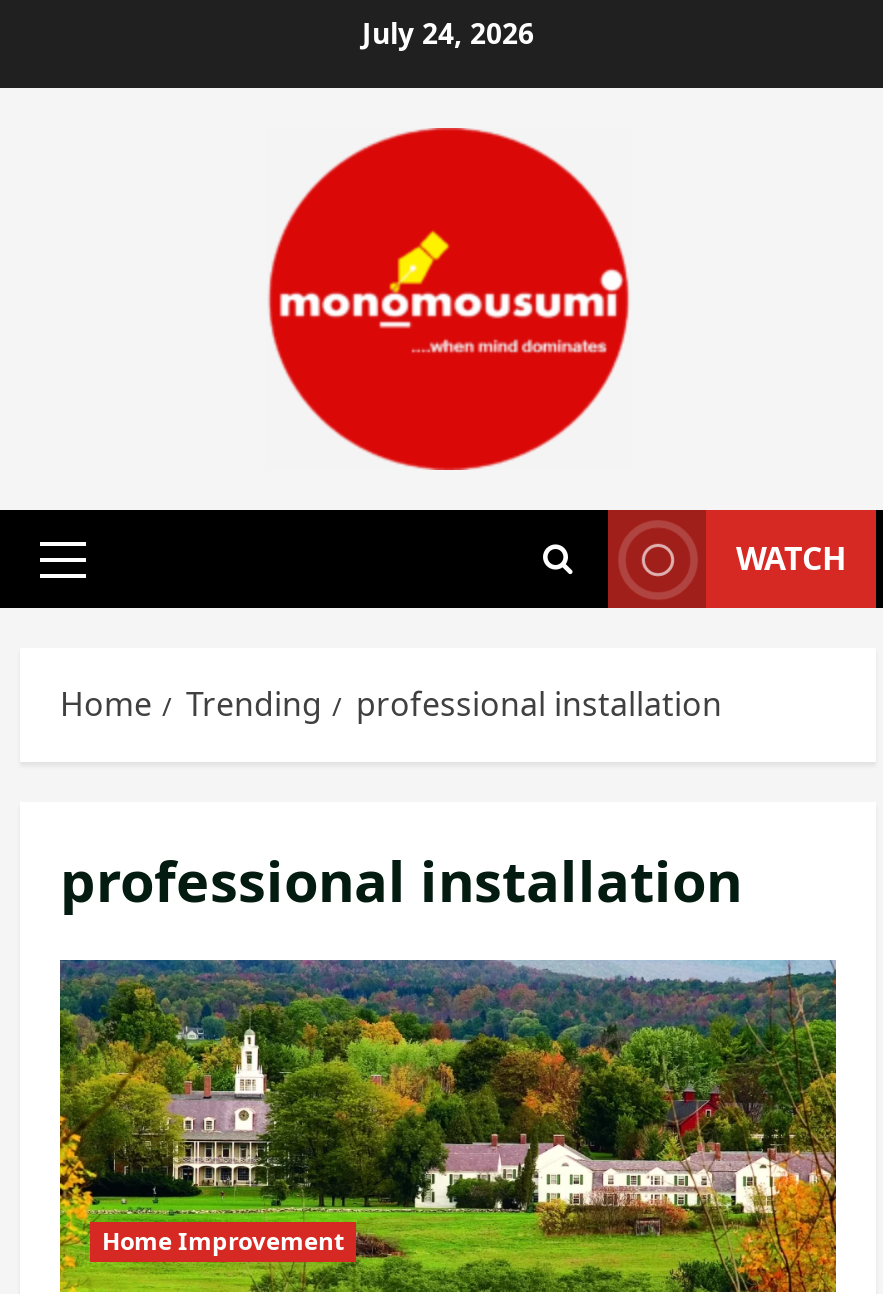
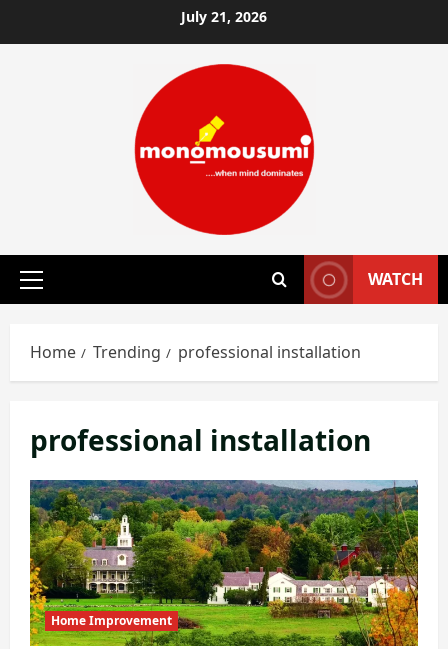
[362,14,534,52] July 24, 2026 -> [181,7,267,26] July 21, 2026

